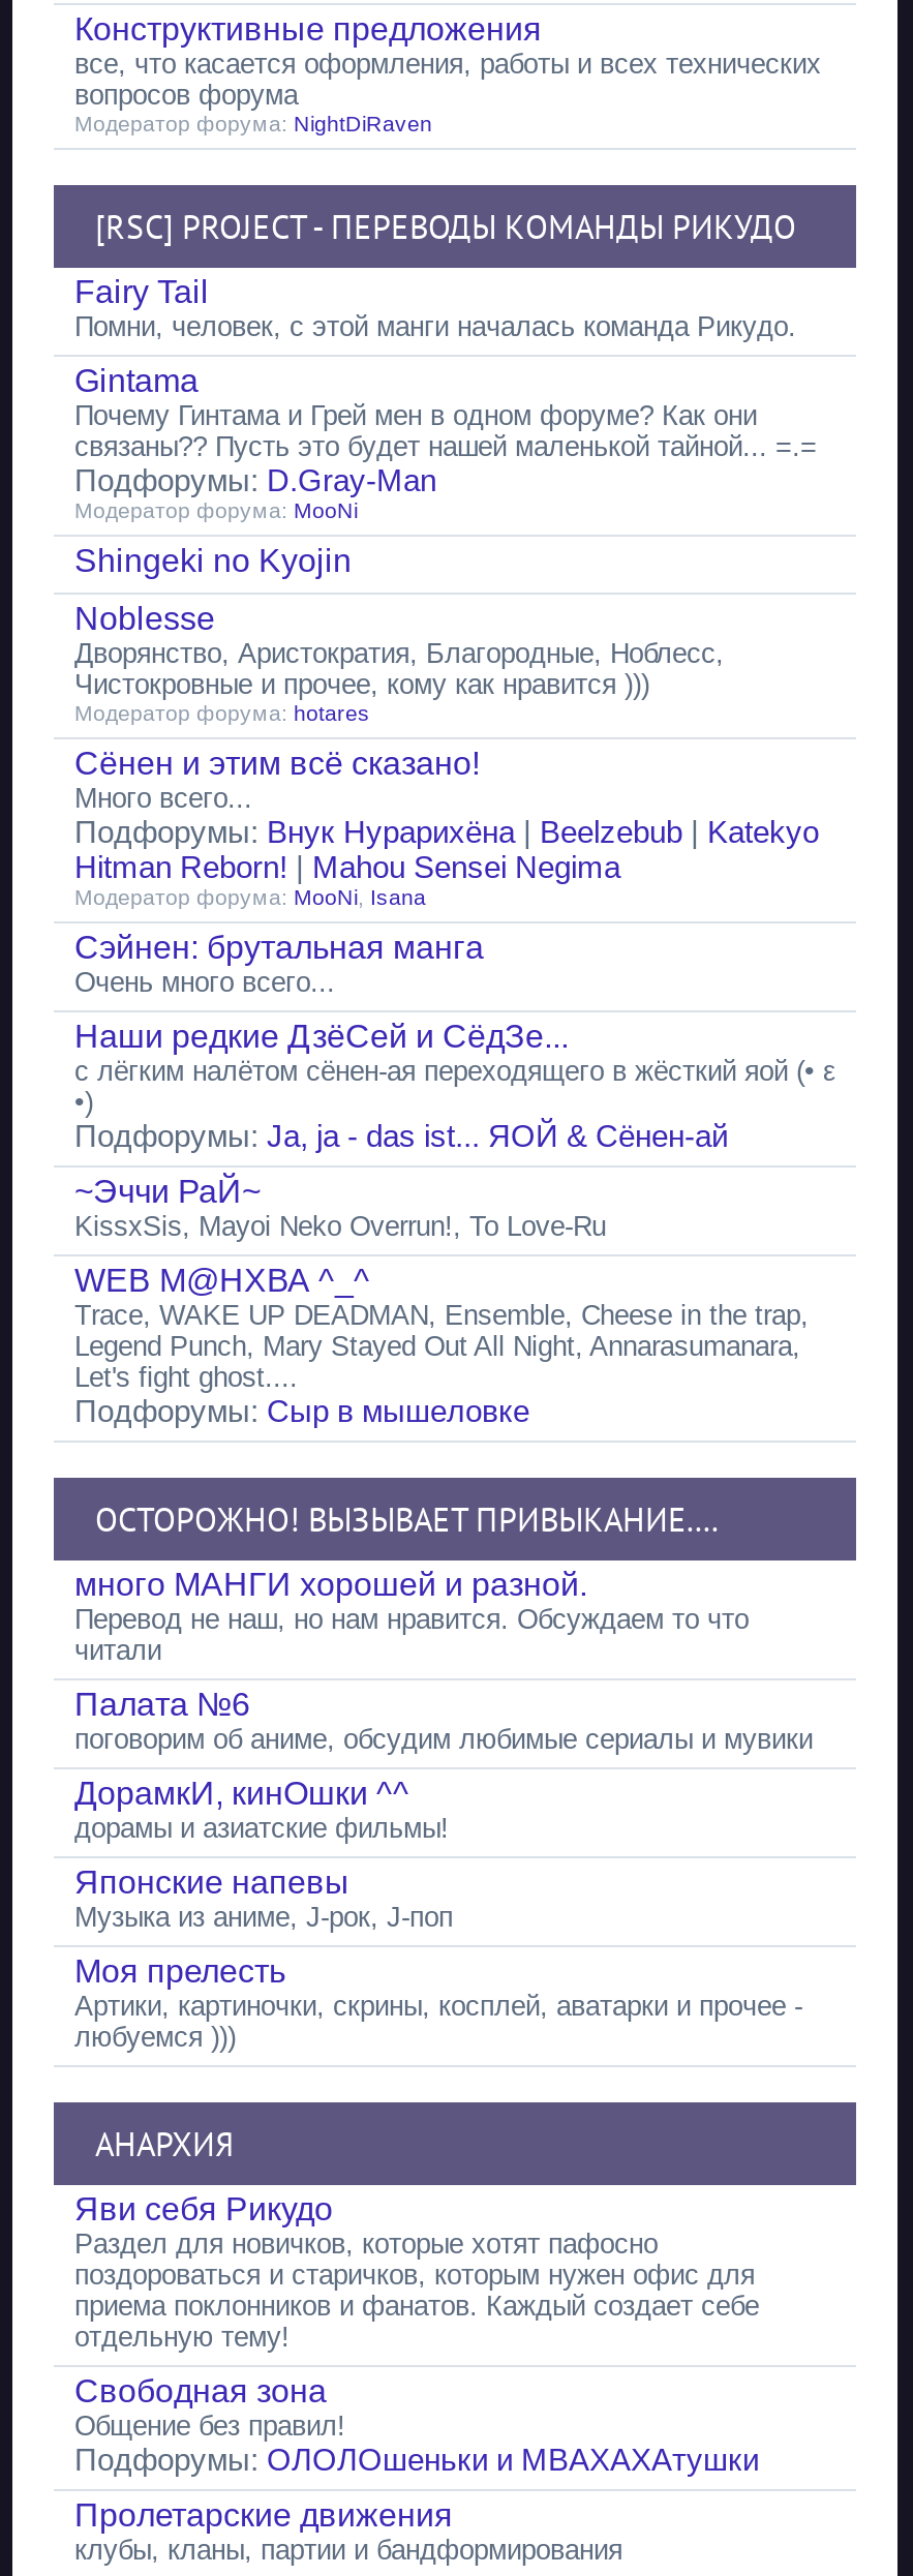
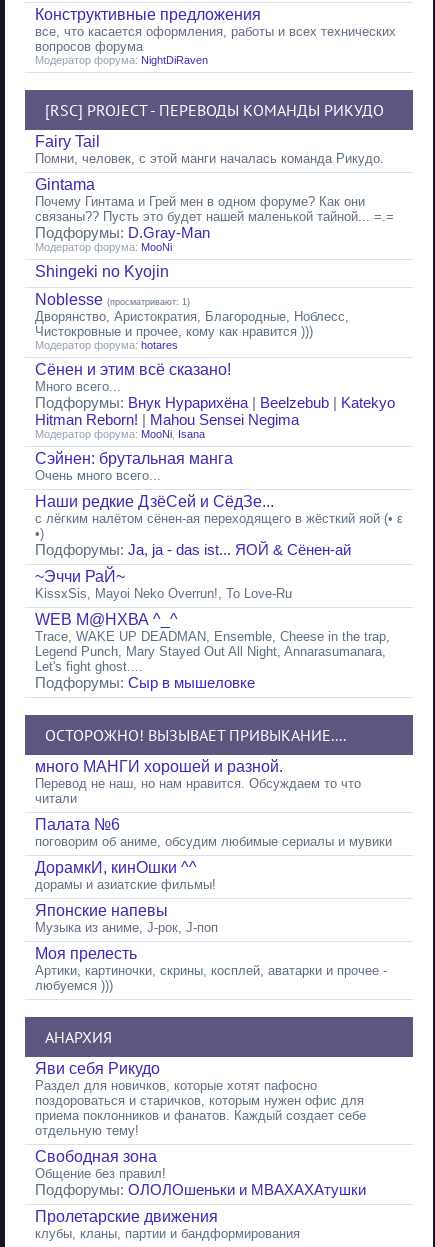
[74,601,215,636] Noblesse -> [35,291,190,308] Noblesse (просматривают: 1)

